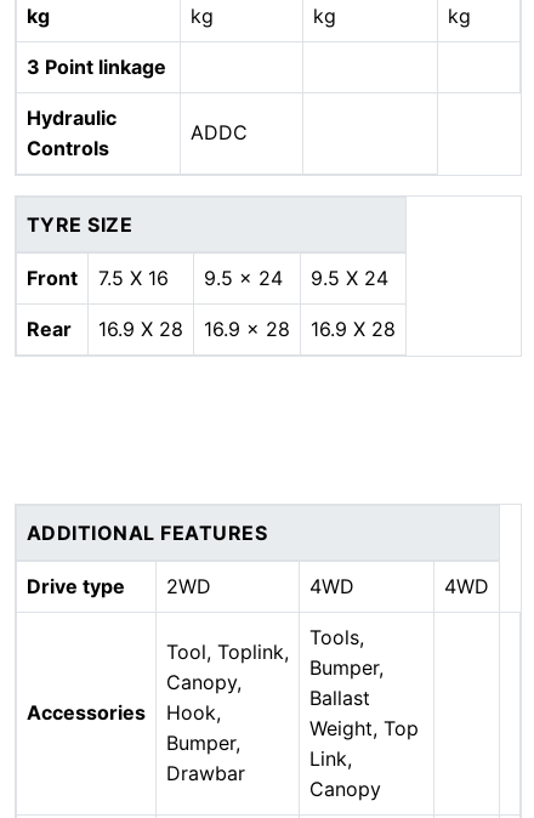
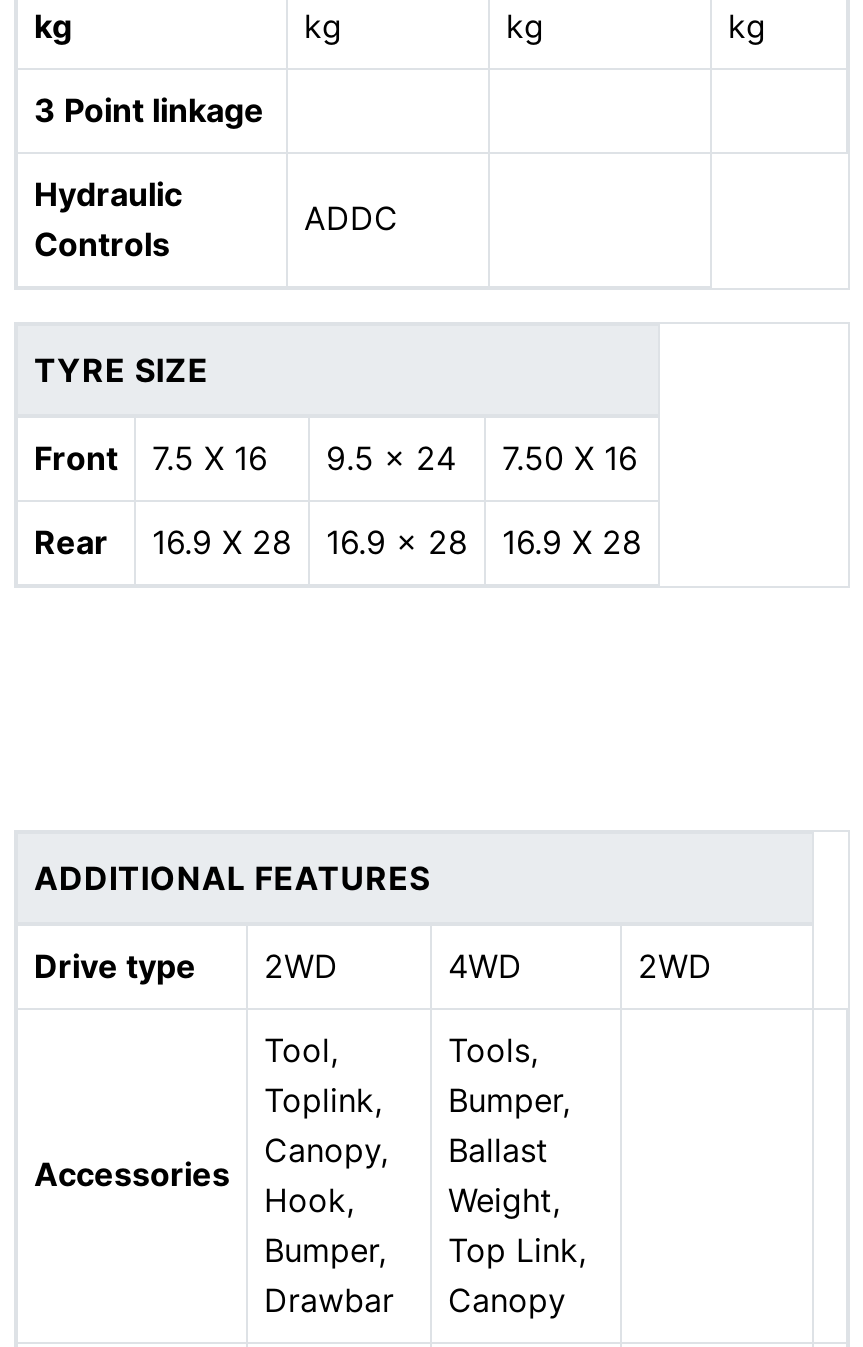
[27,265,388,290] Front 7.5 X 16 9.5 x 24 9.5 X 24 -> [34,437,638,477] Front 7.5 X 16 9.5 x 24 7.50 X 16
[444,574,489,598] 4WD -> [638,945,712,985] 2WD

